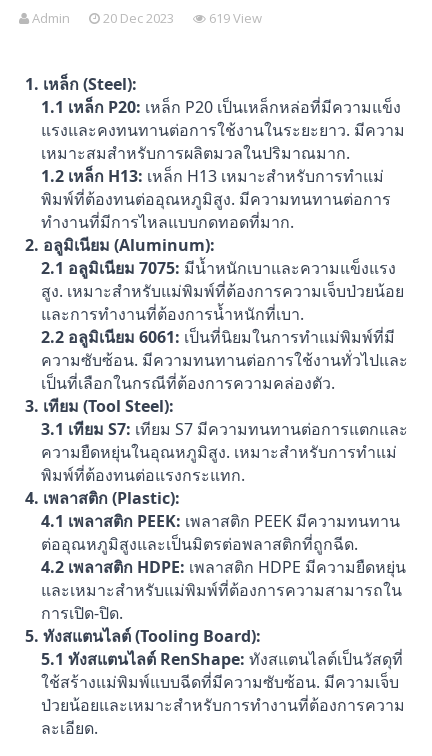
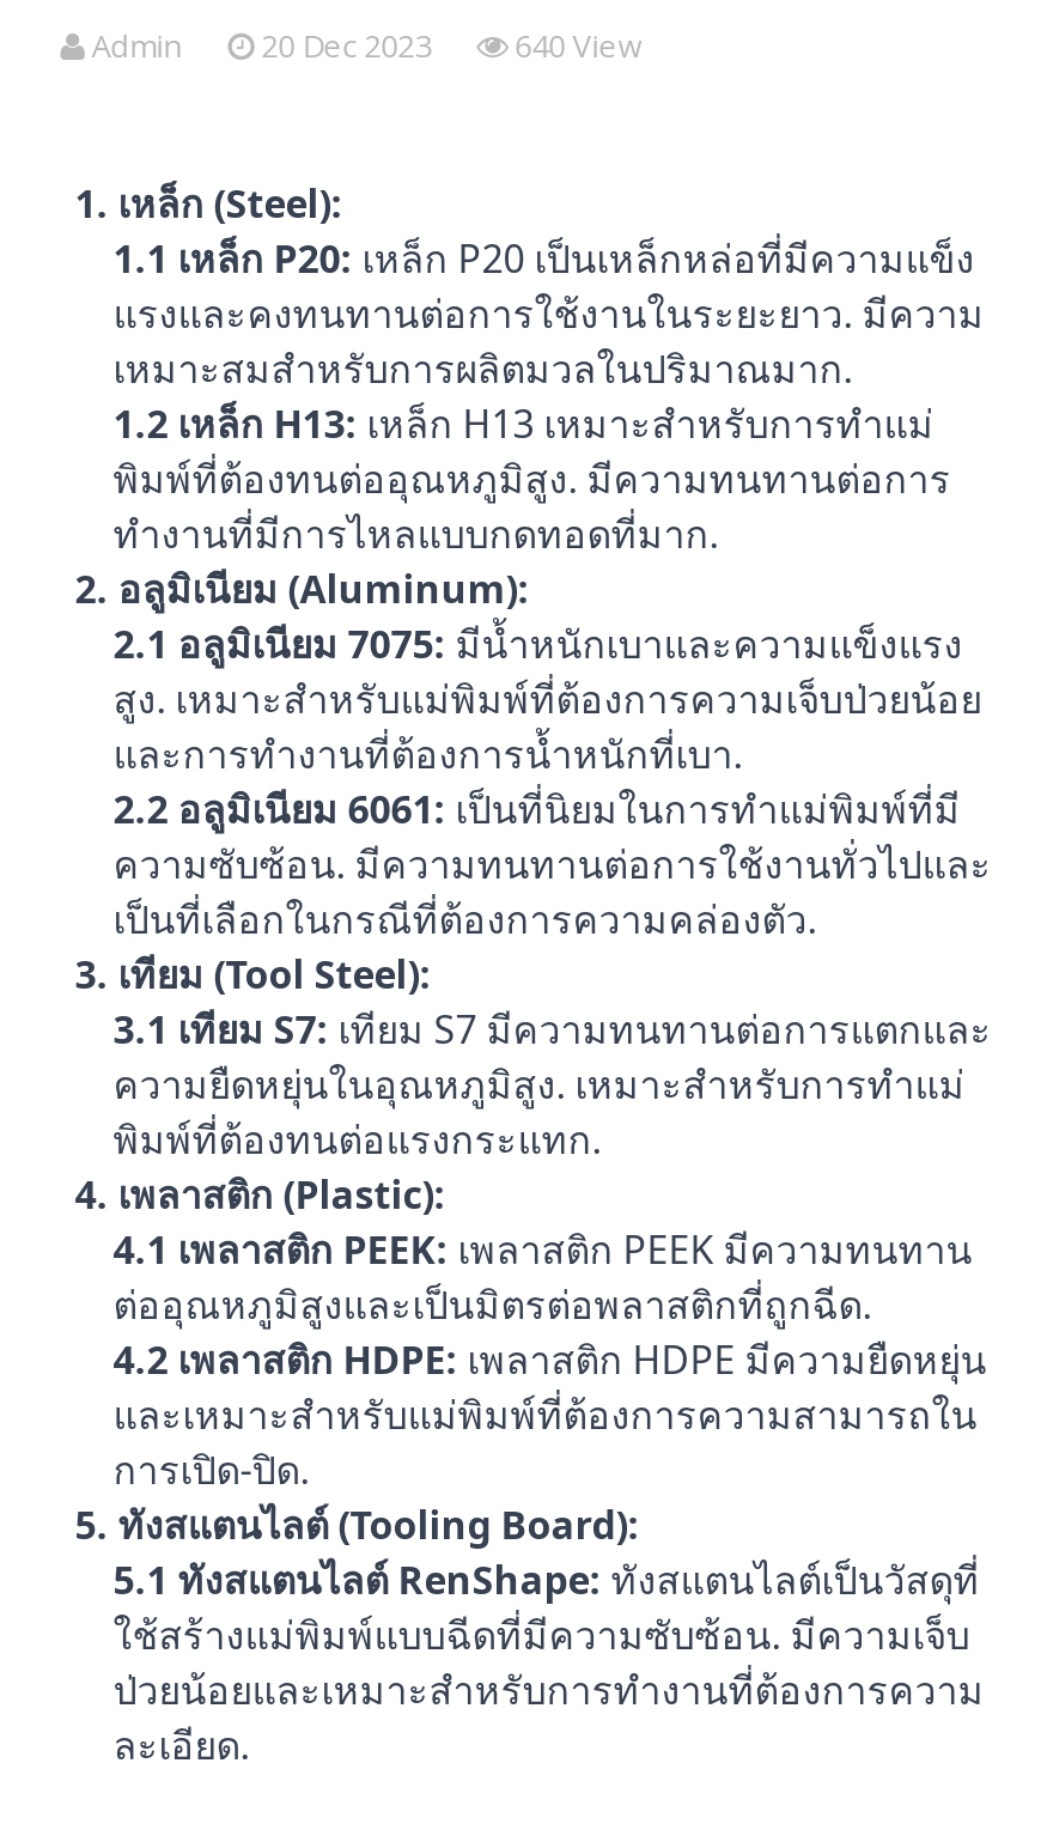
[29,9,262,27] Admin 20 Dec 2023 619 View -> [84,24,642,67] Admin 20 Dec 2023 640 View

